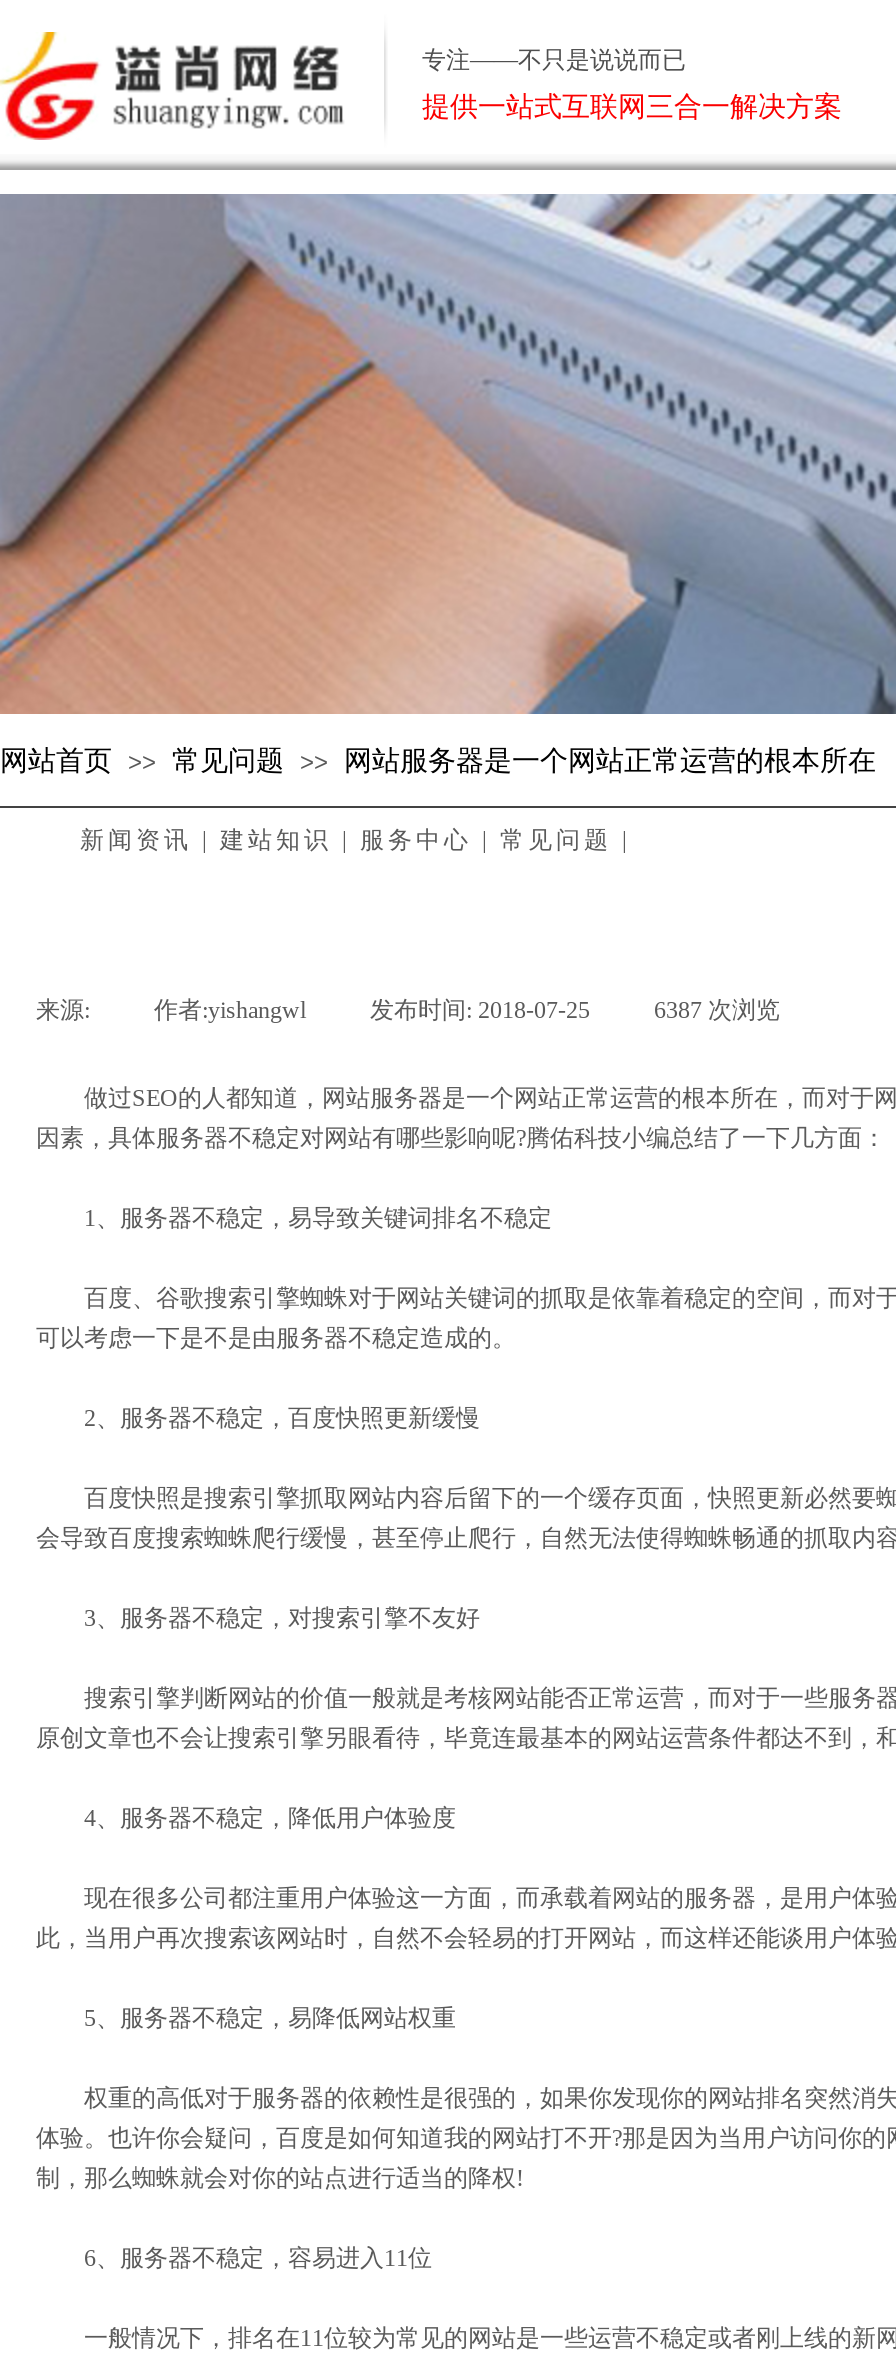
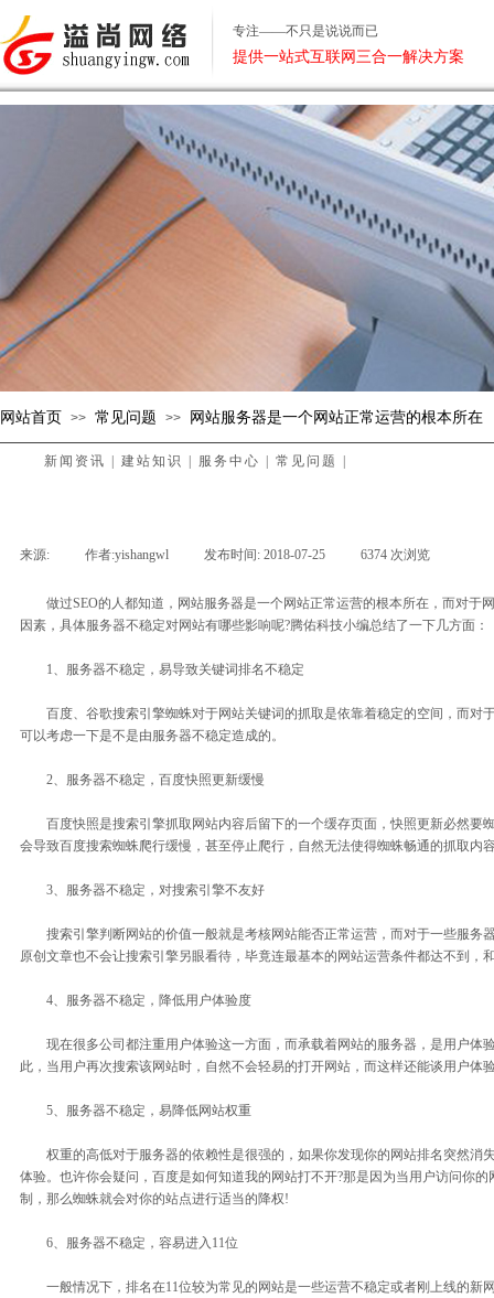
[654,996,780,1024] 6387次浏览 -> [361,547,430,562] 6374次浏览

